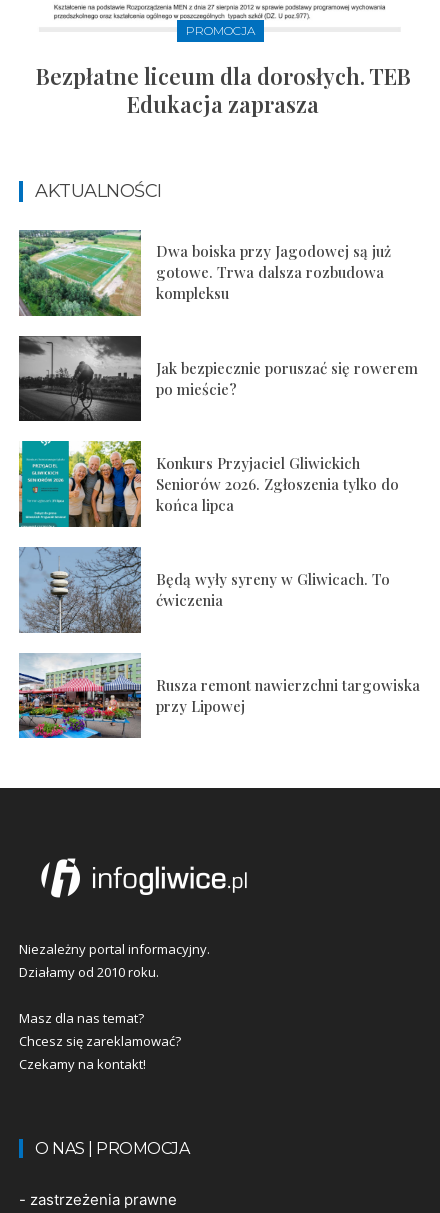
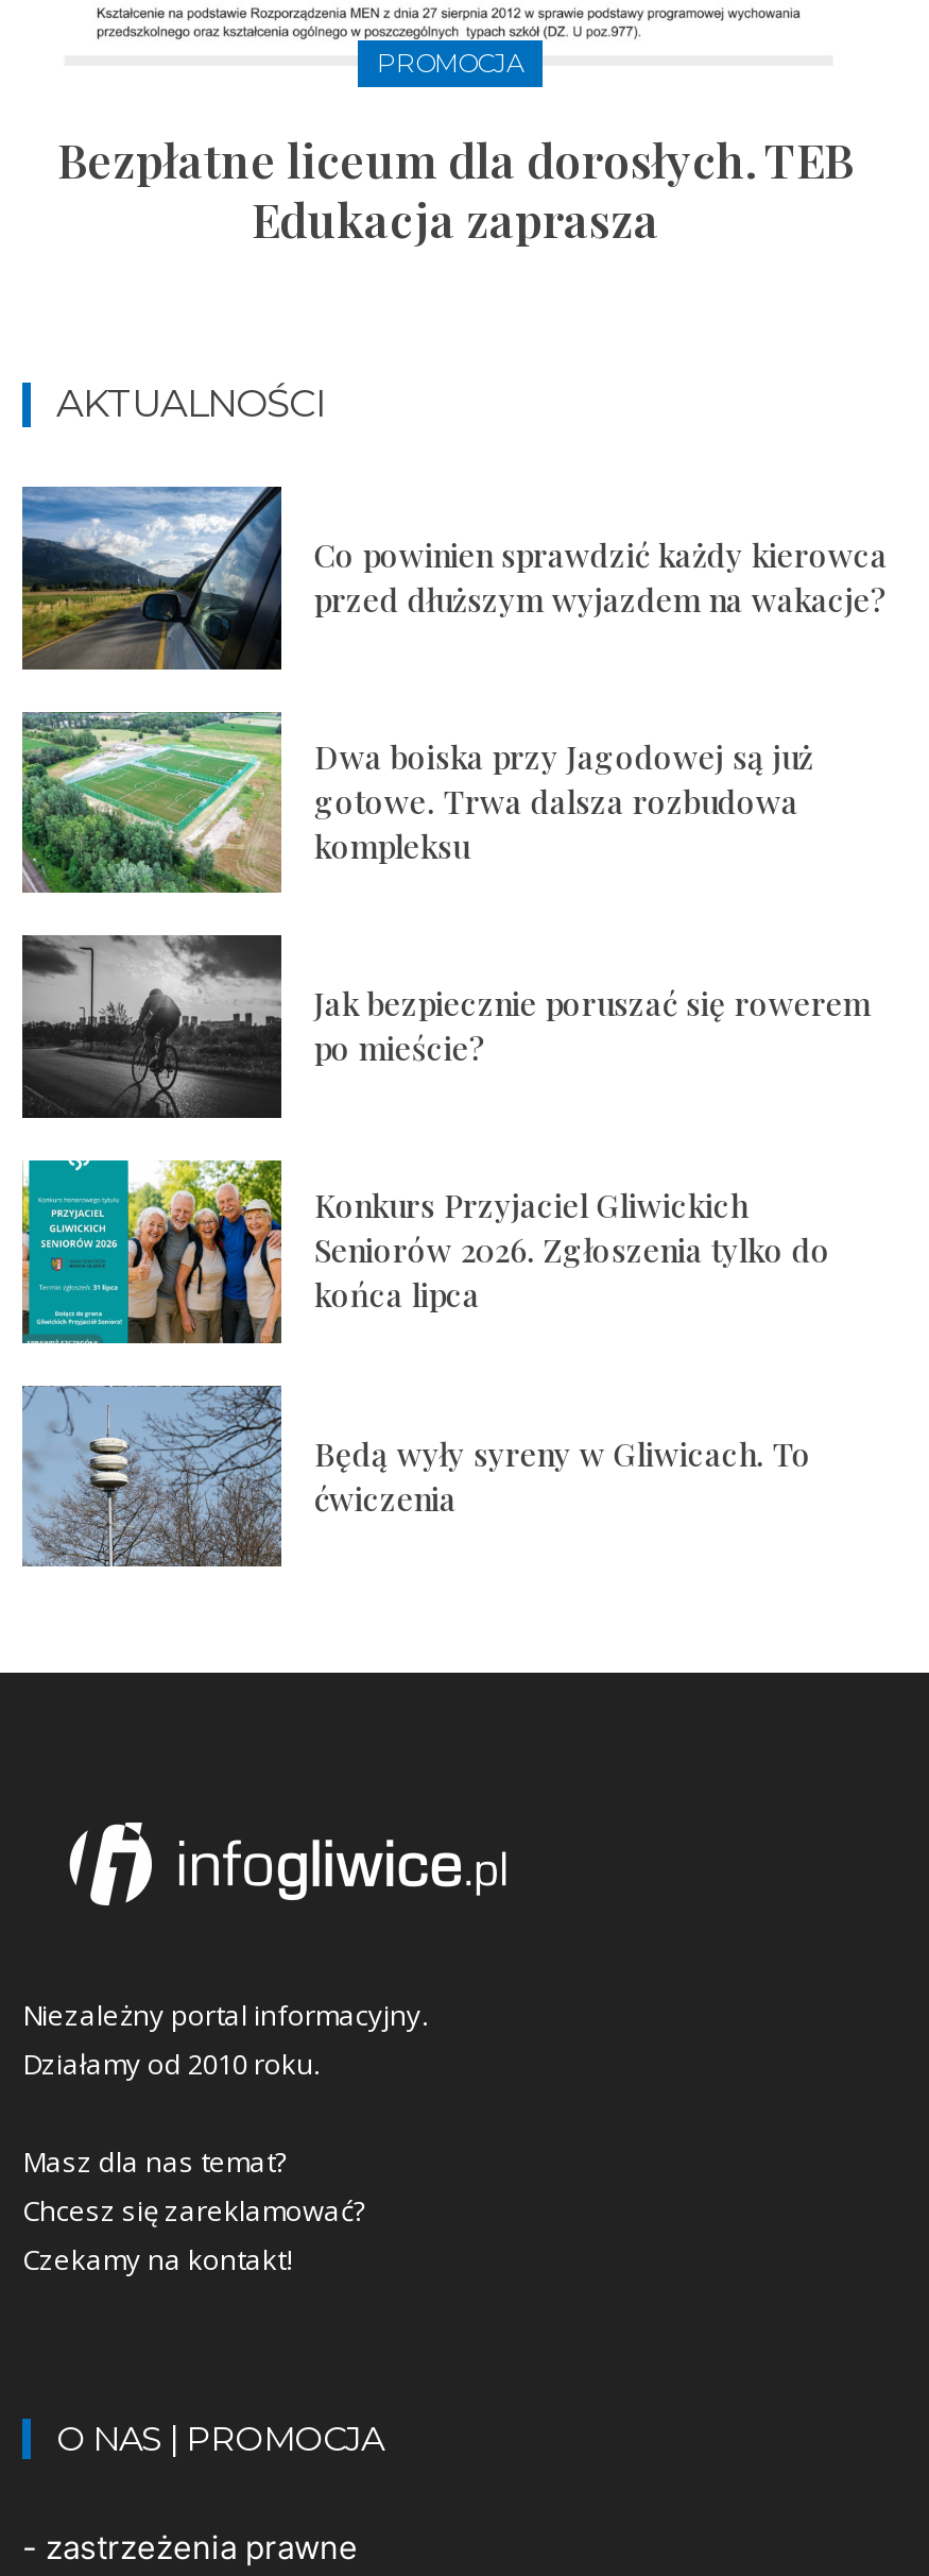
none -> [20,487,887,672] [image] | Co powinien sprawdzić każdy kierowca | przed dłuższym wyjazdem na wakacje?
moved [17,228,418,610] -> [18,708,870,1519]: [image] | Dwa boiska przy Jagodowej są już | gotowe. Trwa dalsza rozbudowa | ... | Będą wyły syreny w Gliwicach. To | ćwiczenia
[18,654,420,739] [image] | Rusza remont nawierzchni targowiska | przy Lipowej -> none

